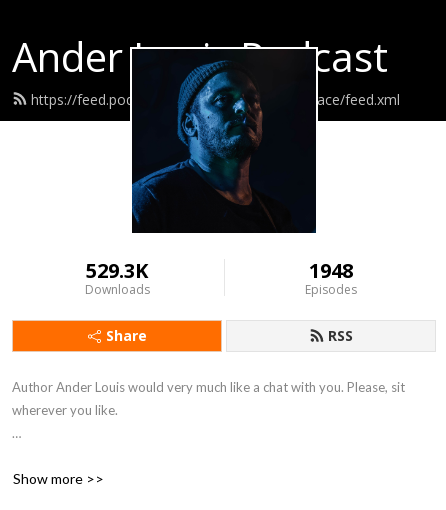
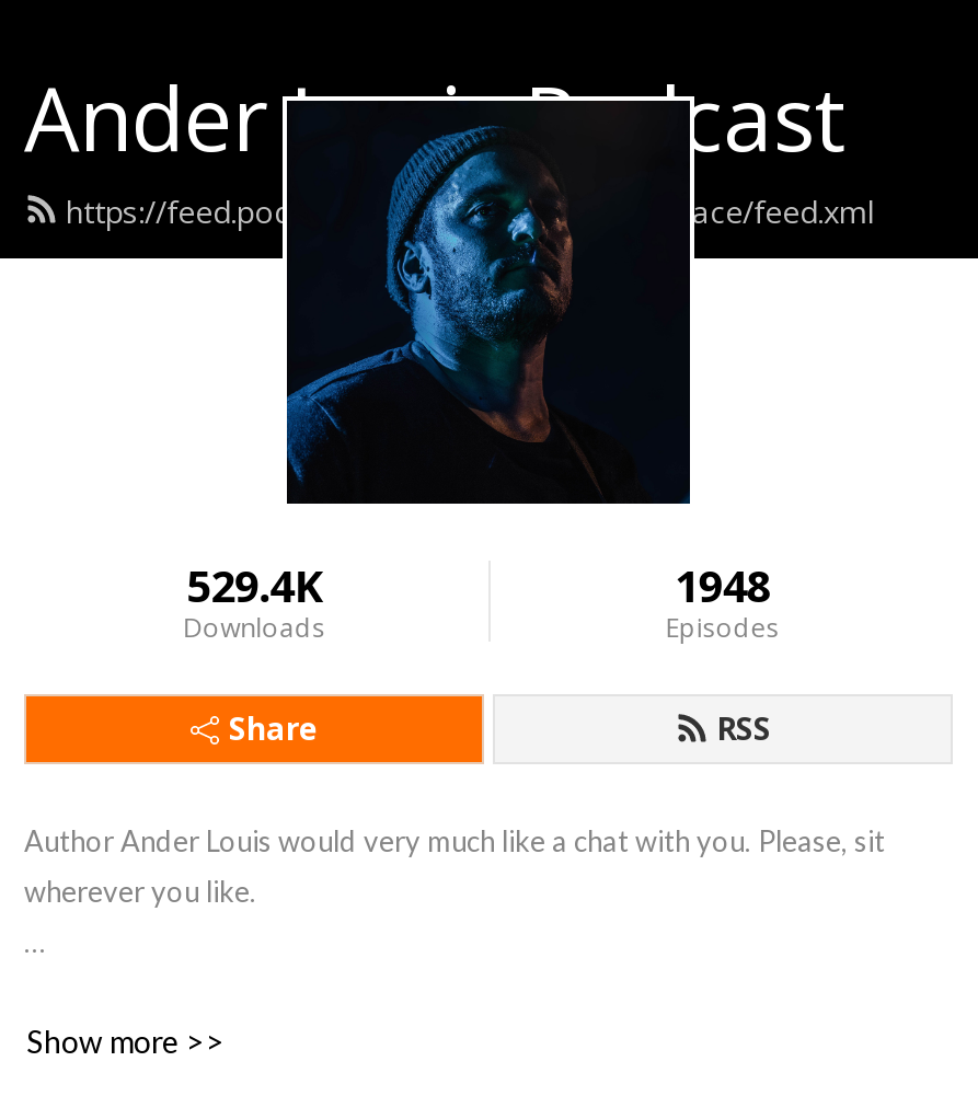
[86,257,148,284] 529.3K -> [186,556,322,615] 529.4K

